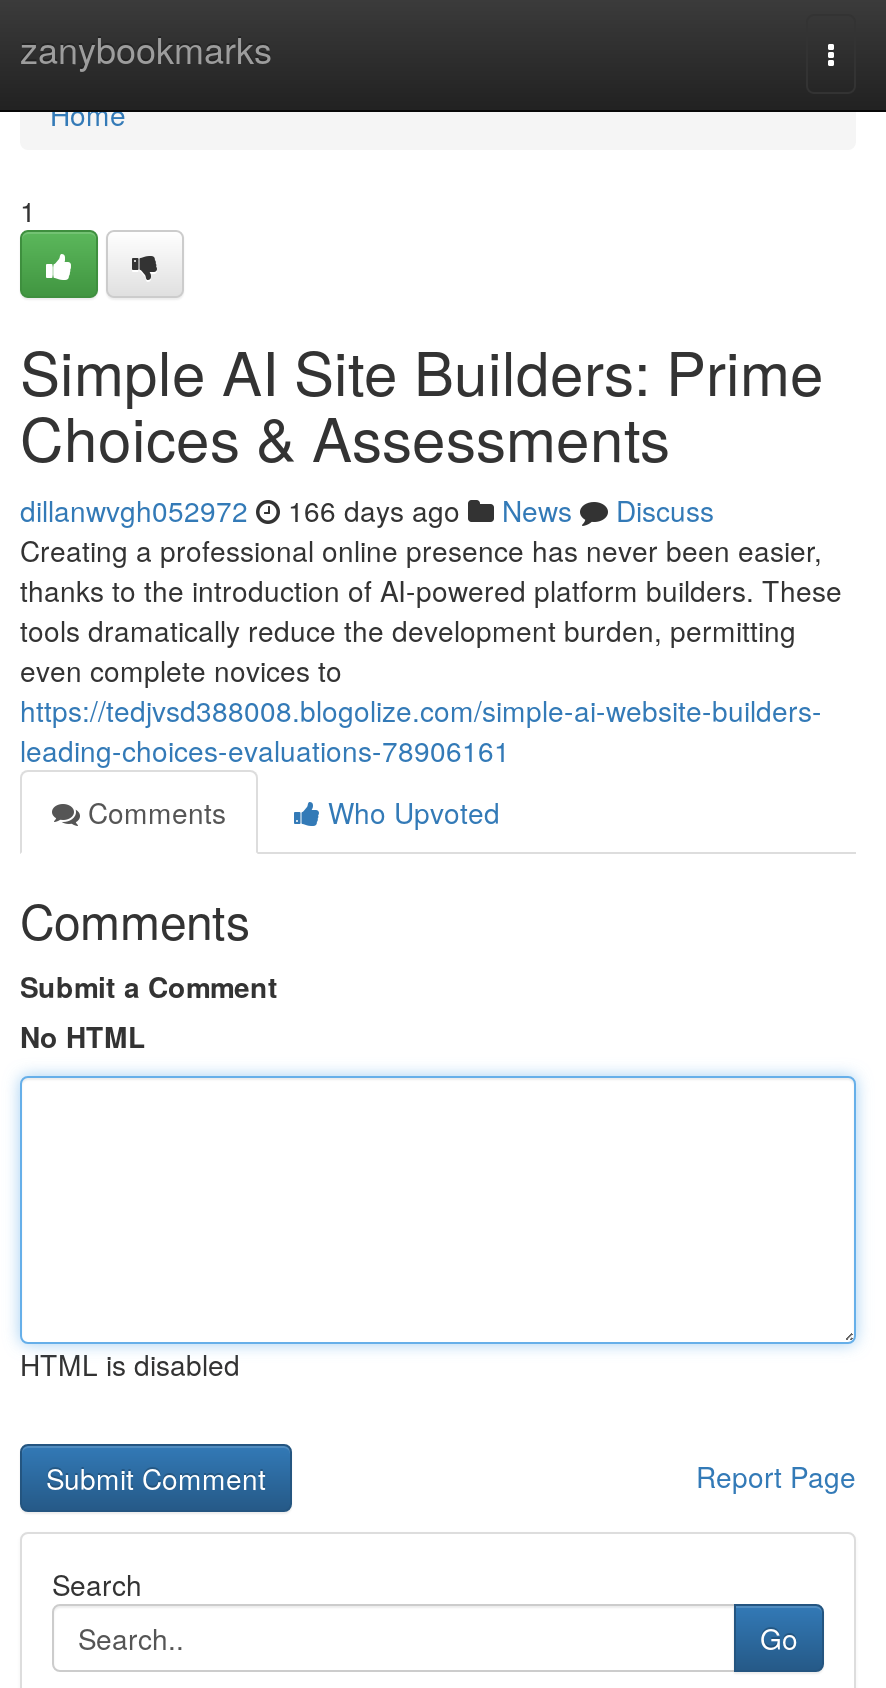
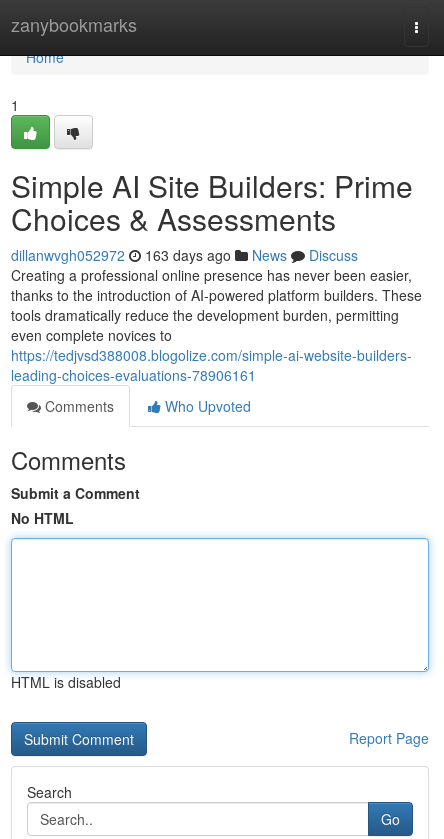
[20,490,714,530] dillanwvgh052972 166 days ago News Discuss -> [11,245,358,265] dillanwvgh052972 163 days ago News Discuss

